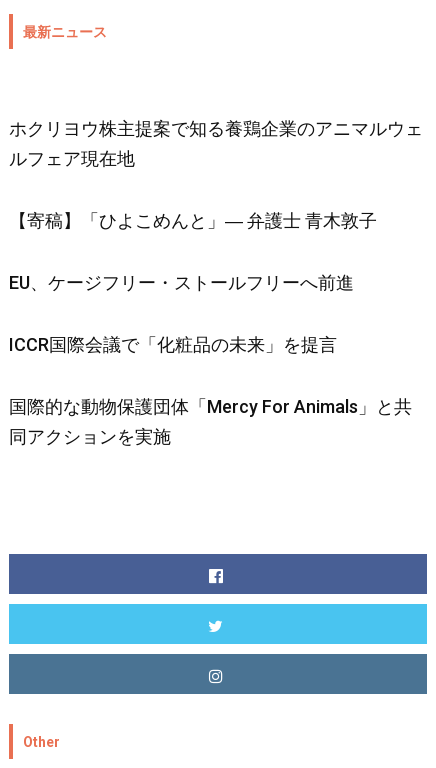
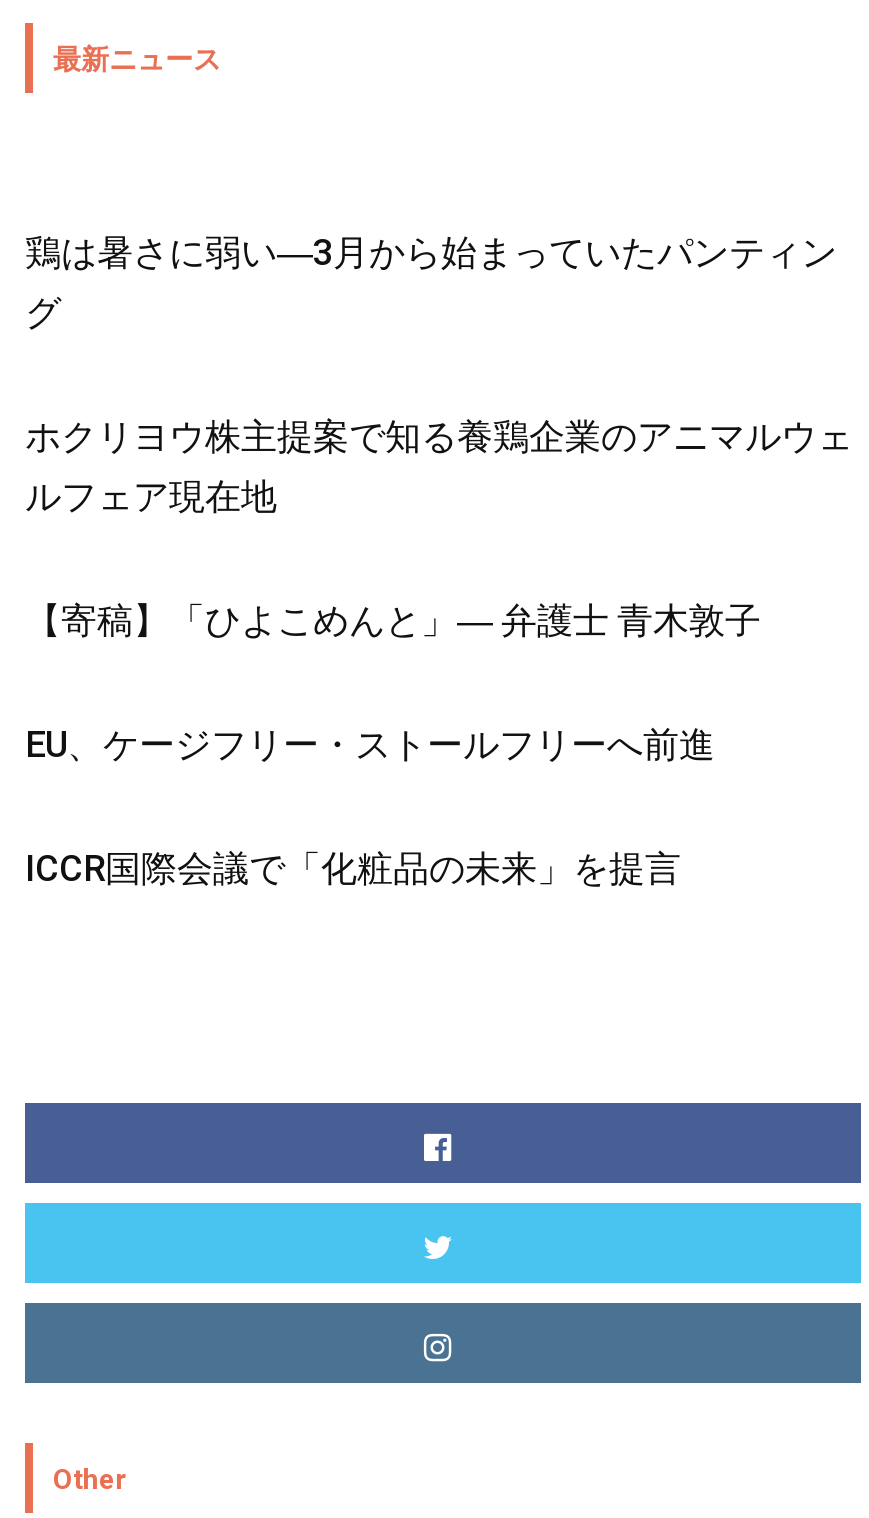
none -> [25,231,837,333] 鶏は暑さに弱い―3月から始まっていたパンティン | グ
moved [9,118,423,355] -> [25,415,853,889]: ホクリヨウ株主提案で知る養鶏企業のアニマルウェ | ルフェア現在地 | 【寄稿】「ひよこめんと」― 弁護士 青木敦子 | EU、ケージフリー・ストールフリーへ前進 | ICCR国際会議で「化粧品の未来」を提言
[9,396,412,447] 国際的な動物保護団体「Mercy For Animals」と共 | 同アクションを実施 -> none

